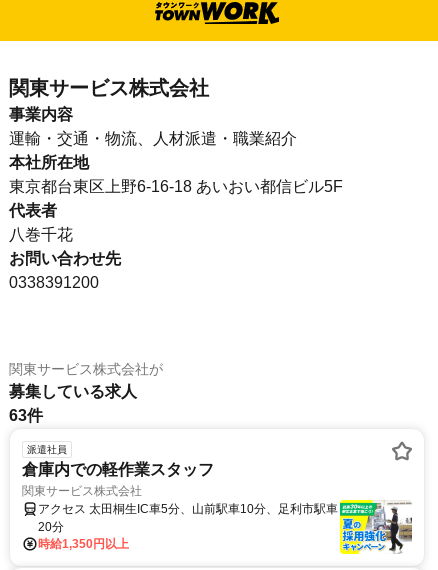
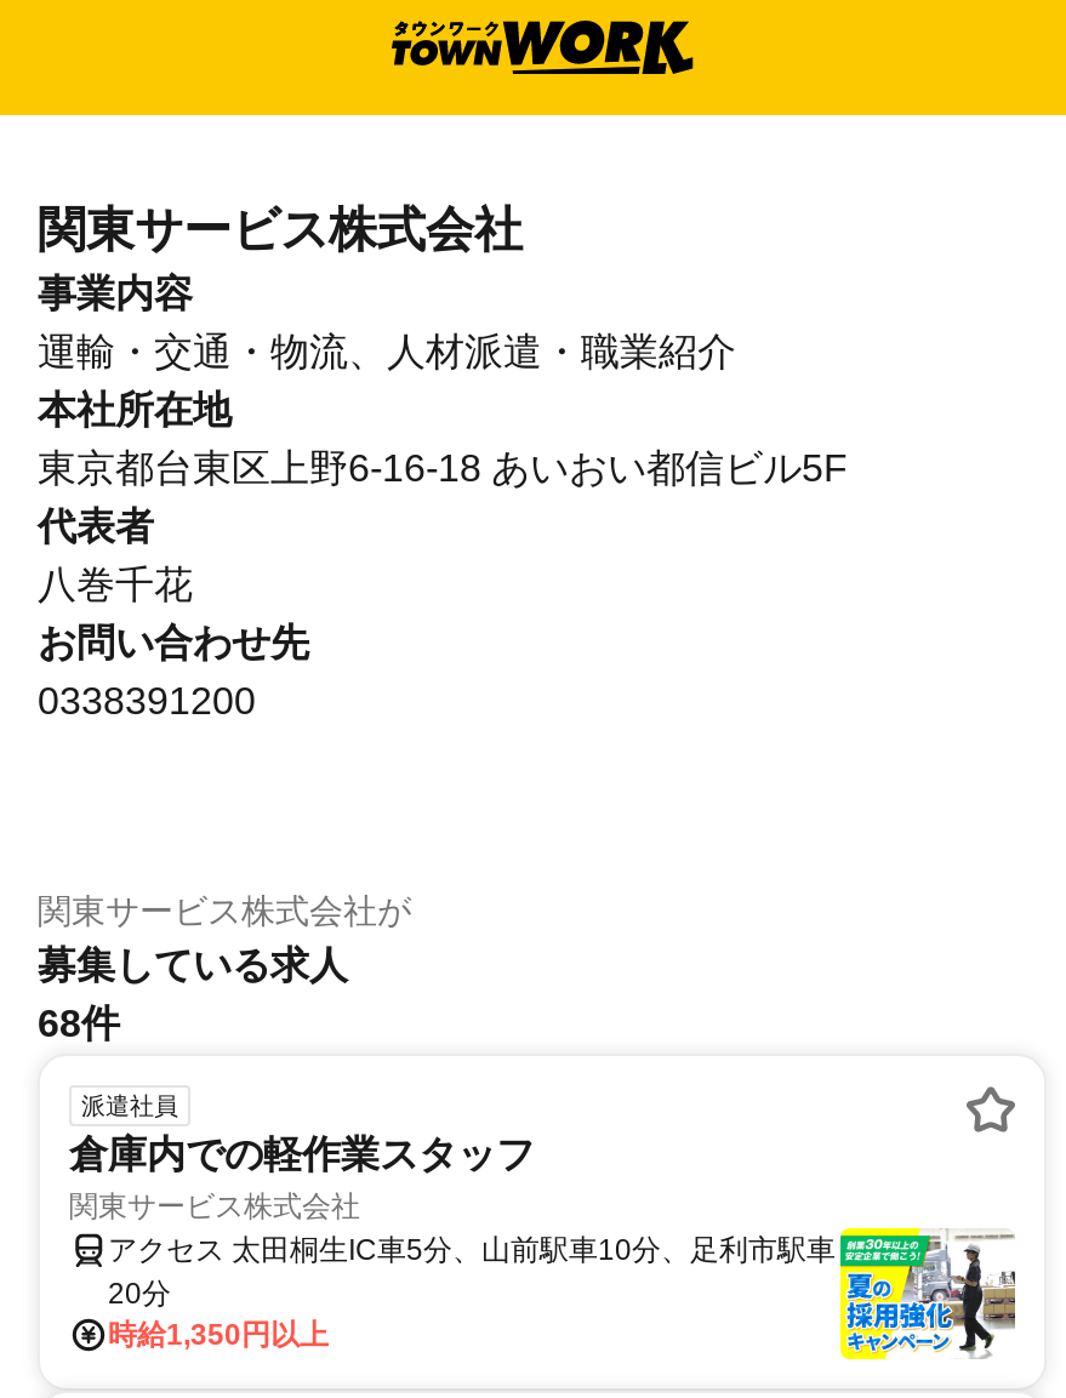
[9,407,43,424] 63件 -> [38,1003,120,1044] 68件

